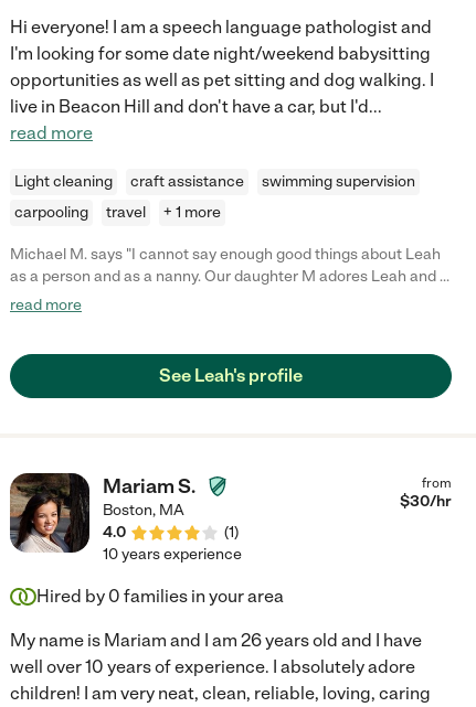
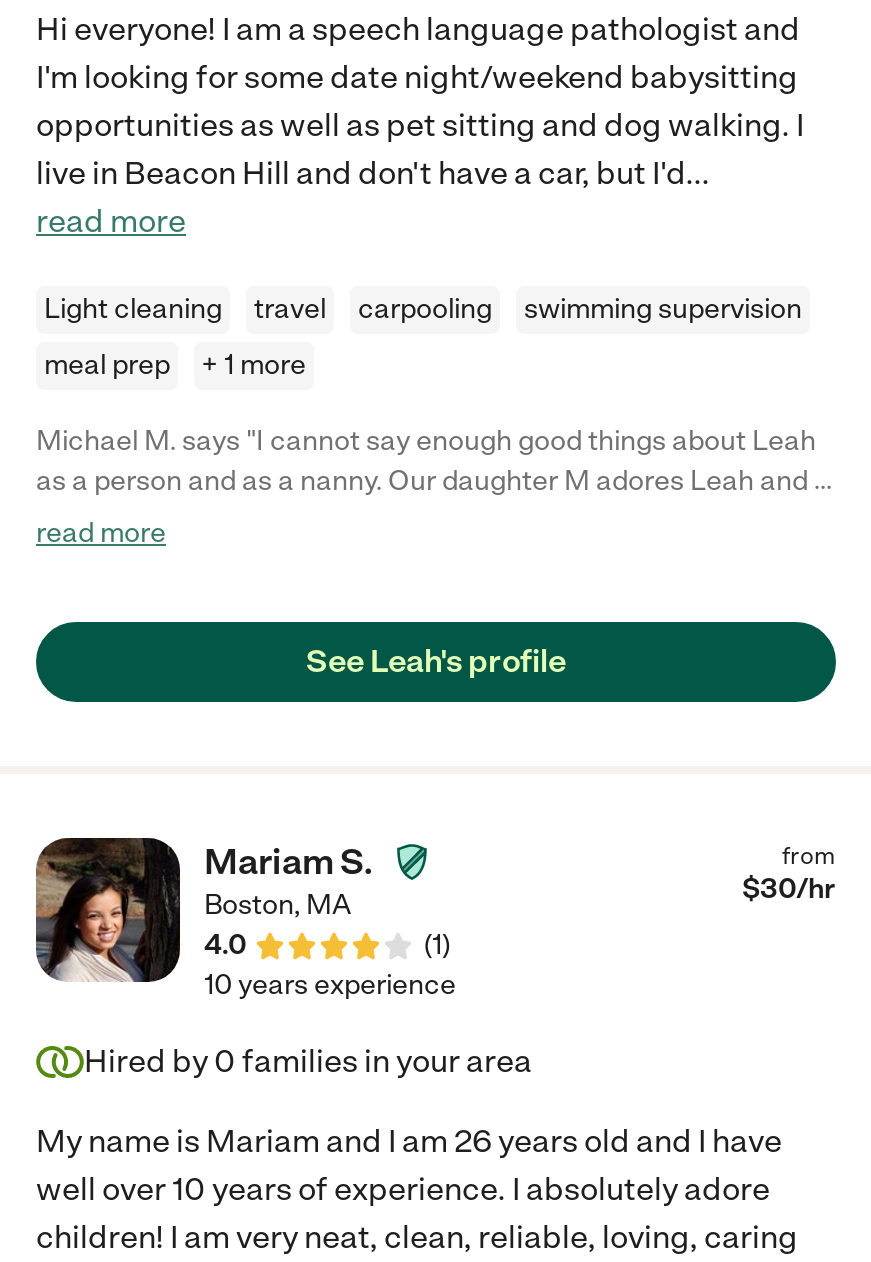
[130,172,244,190] craft assistance -> none
moved [14,202,146,221] -> [254,291,492,325]: carpooling | travel
none -> [44,347,170,381] meal prep

